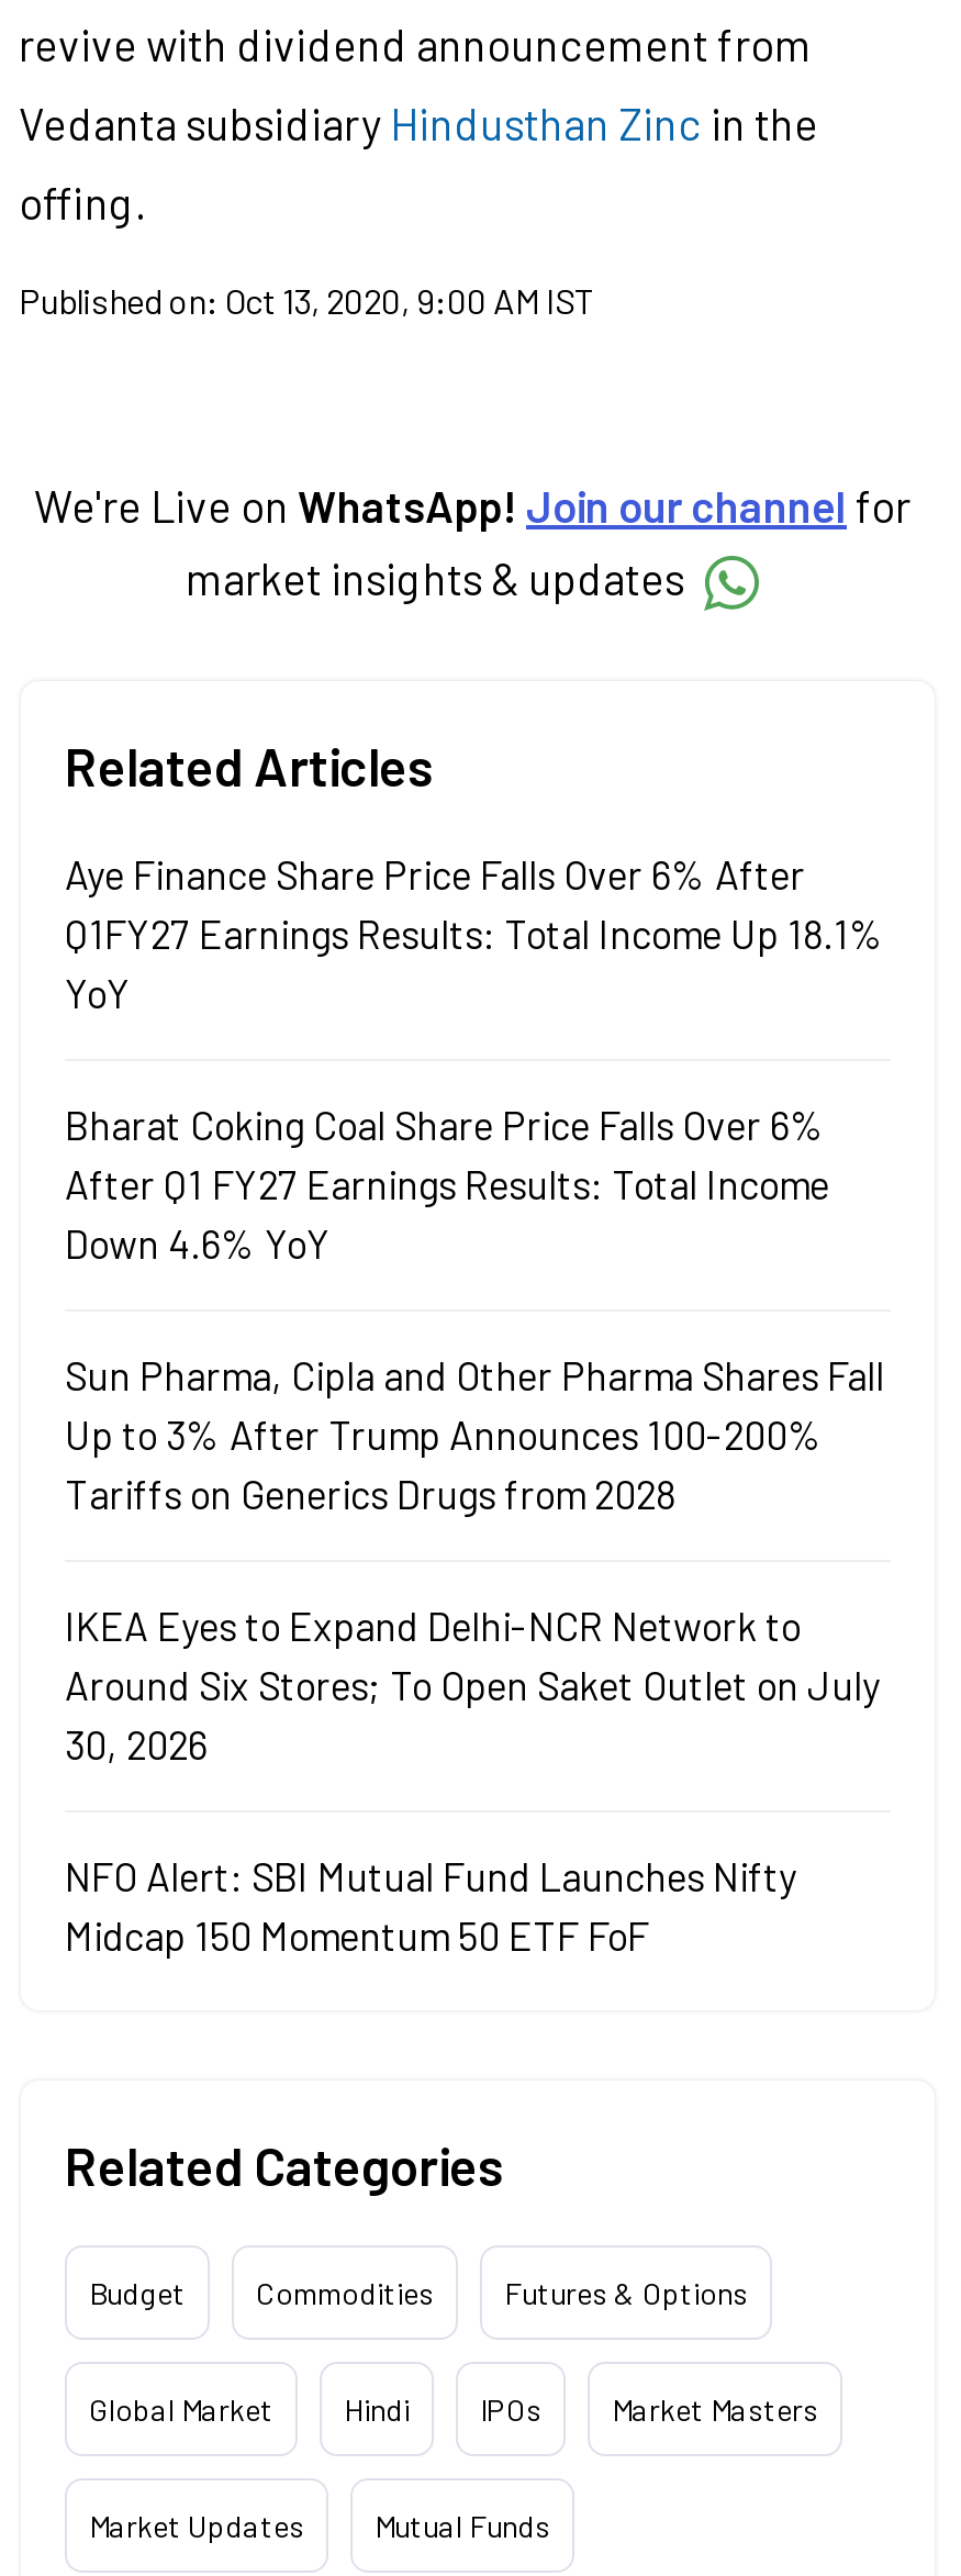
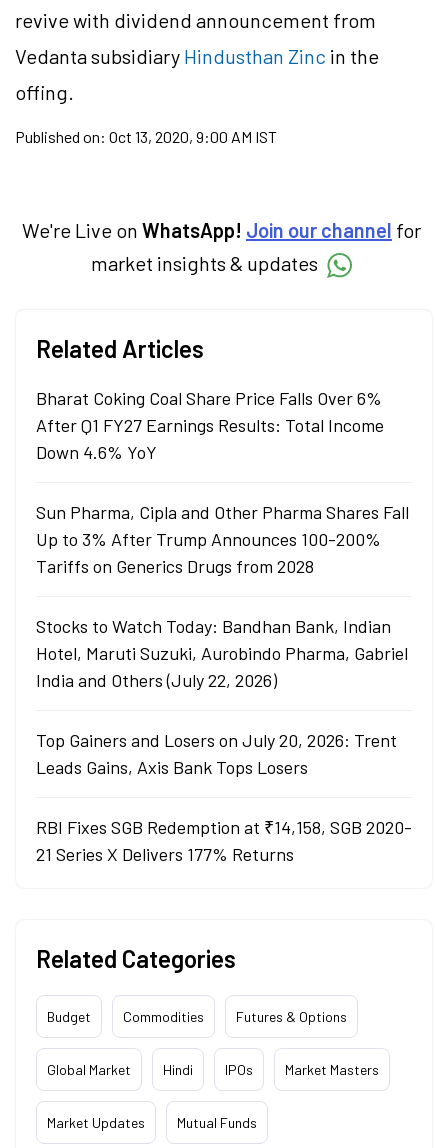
[65,850,884,1017] Aye Finance Share Price Falls Over 6% After | Q1FY27 Earnings Results: Total Income Up 18.1% | YoY -> none
moved [65,1101,884,1518] -> [36,387,409,577]: Bharat Coking Coal Share Price Falls Over 6% | After Q1 FY27 Earnings Results: Total Income | Down 4.6% YoY | Sun Pharma, Cipla and Other Pharma Shares Fall | Up to 3% After Trump Announces 100-200% | Tariffs on Generics Drugs from 2028
[65,1602,880,1960] IKEA Eyes to Expand Delhi-NCR Network to | Around Six Stores; To Open Saket Outlet on July | 30, 2026 | NFO Alert: SBI Mutual Fund Launches Nifty | Midcap 150 Momentum 50 ETF FoF -> [36,615,412,865] Stocks to Watch Today: Bandhan Bank, Indian | Hotel, Maruti Suzuki, Aurobindo Pharma, Gabriel | India and Others (July 22, 2026) | Top Gainers and Losers on July 20, 2026: Trent | Leads Gains, Axis Bank Tops Losers | RBI Fixes SGB Redemption at ₹14,158, SGB 2020- | 21 Series X Delivers 177% Returns

